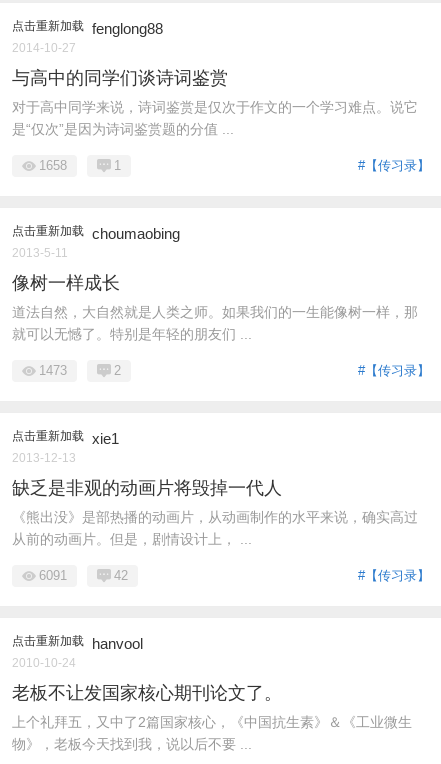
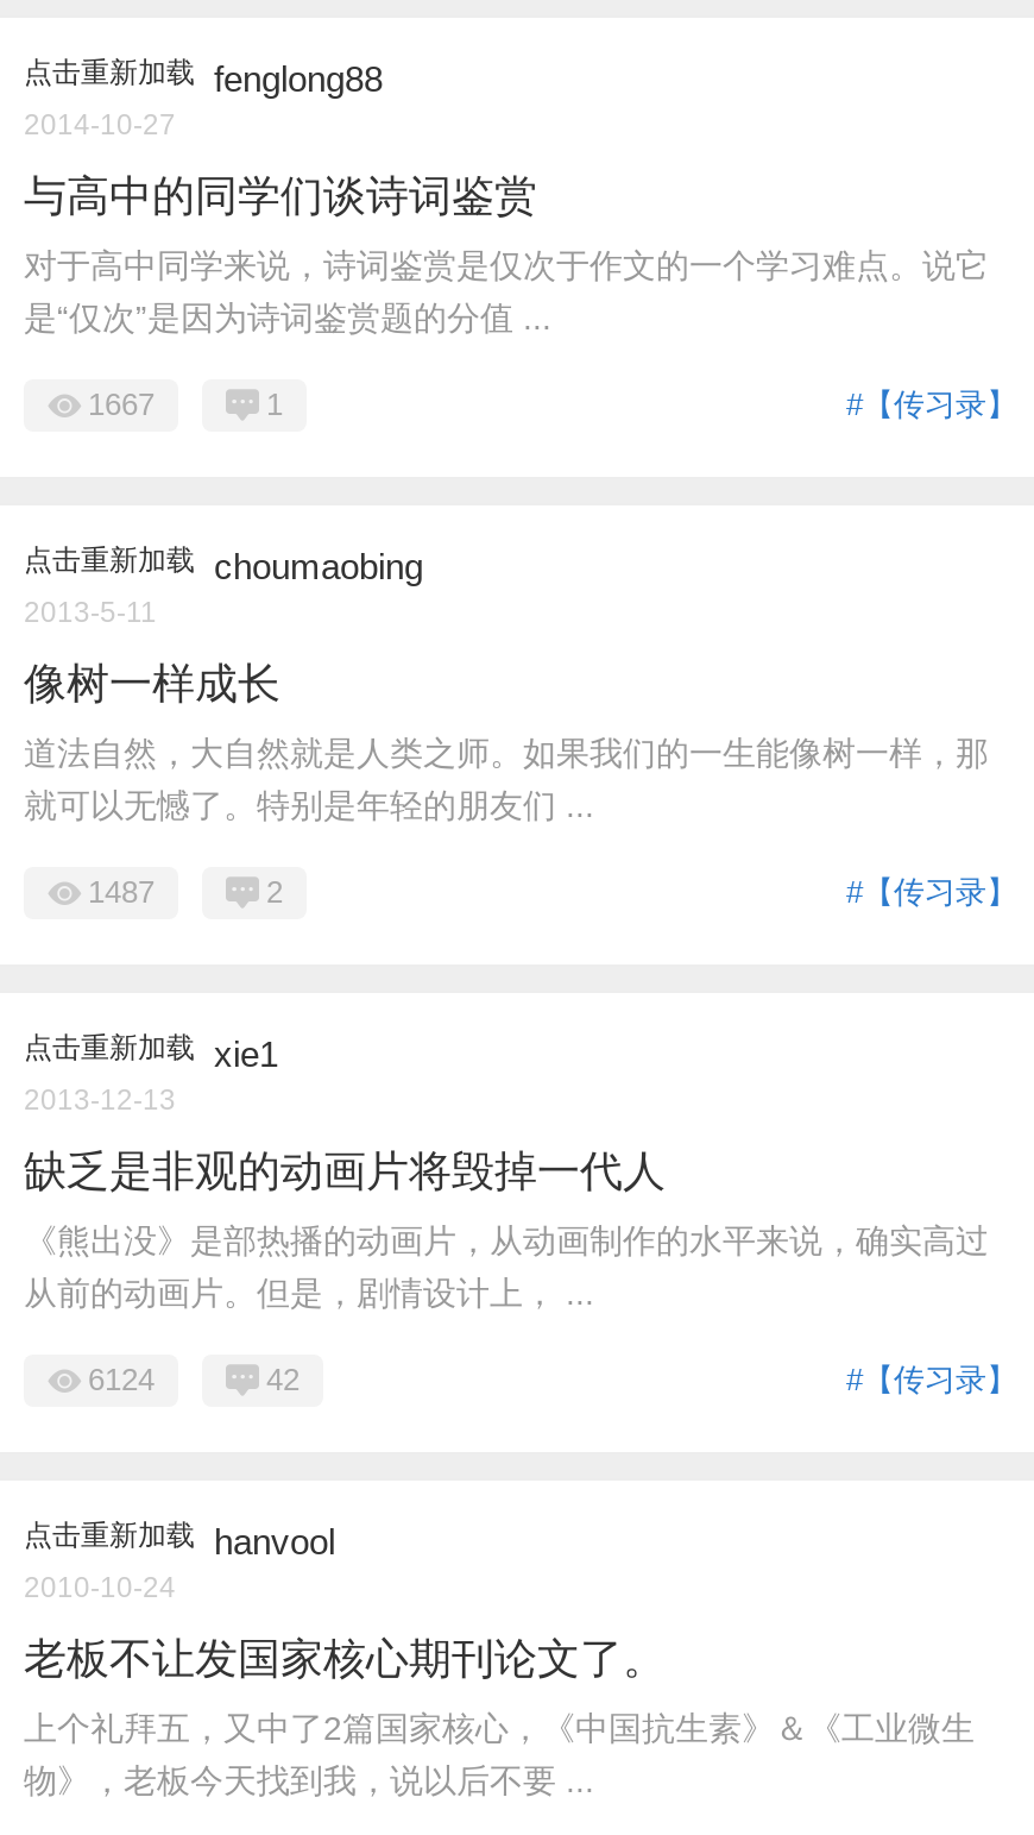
[39,158,67,173] 1658 -> [88,387,155,422] 1667
[39,363,67,378] 1473 -> [88,874,155,910] 1487
[39,568,67,583] 6091 -> [88,1362,155,1397] 6124

